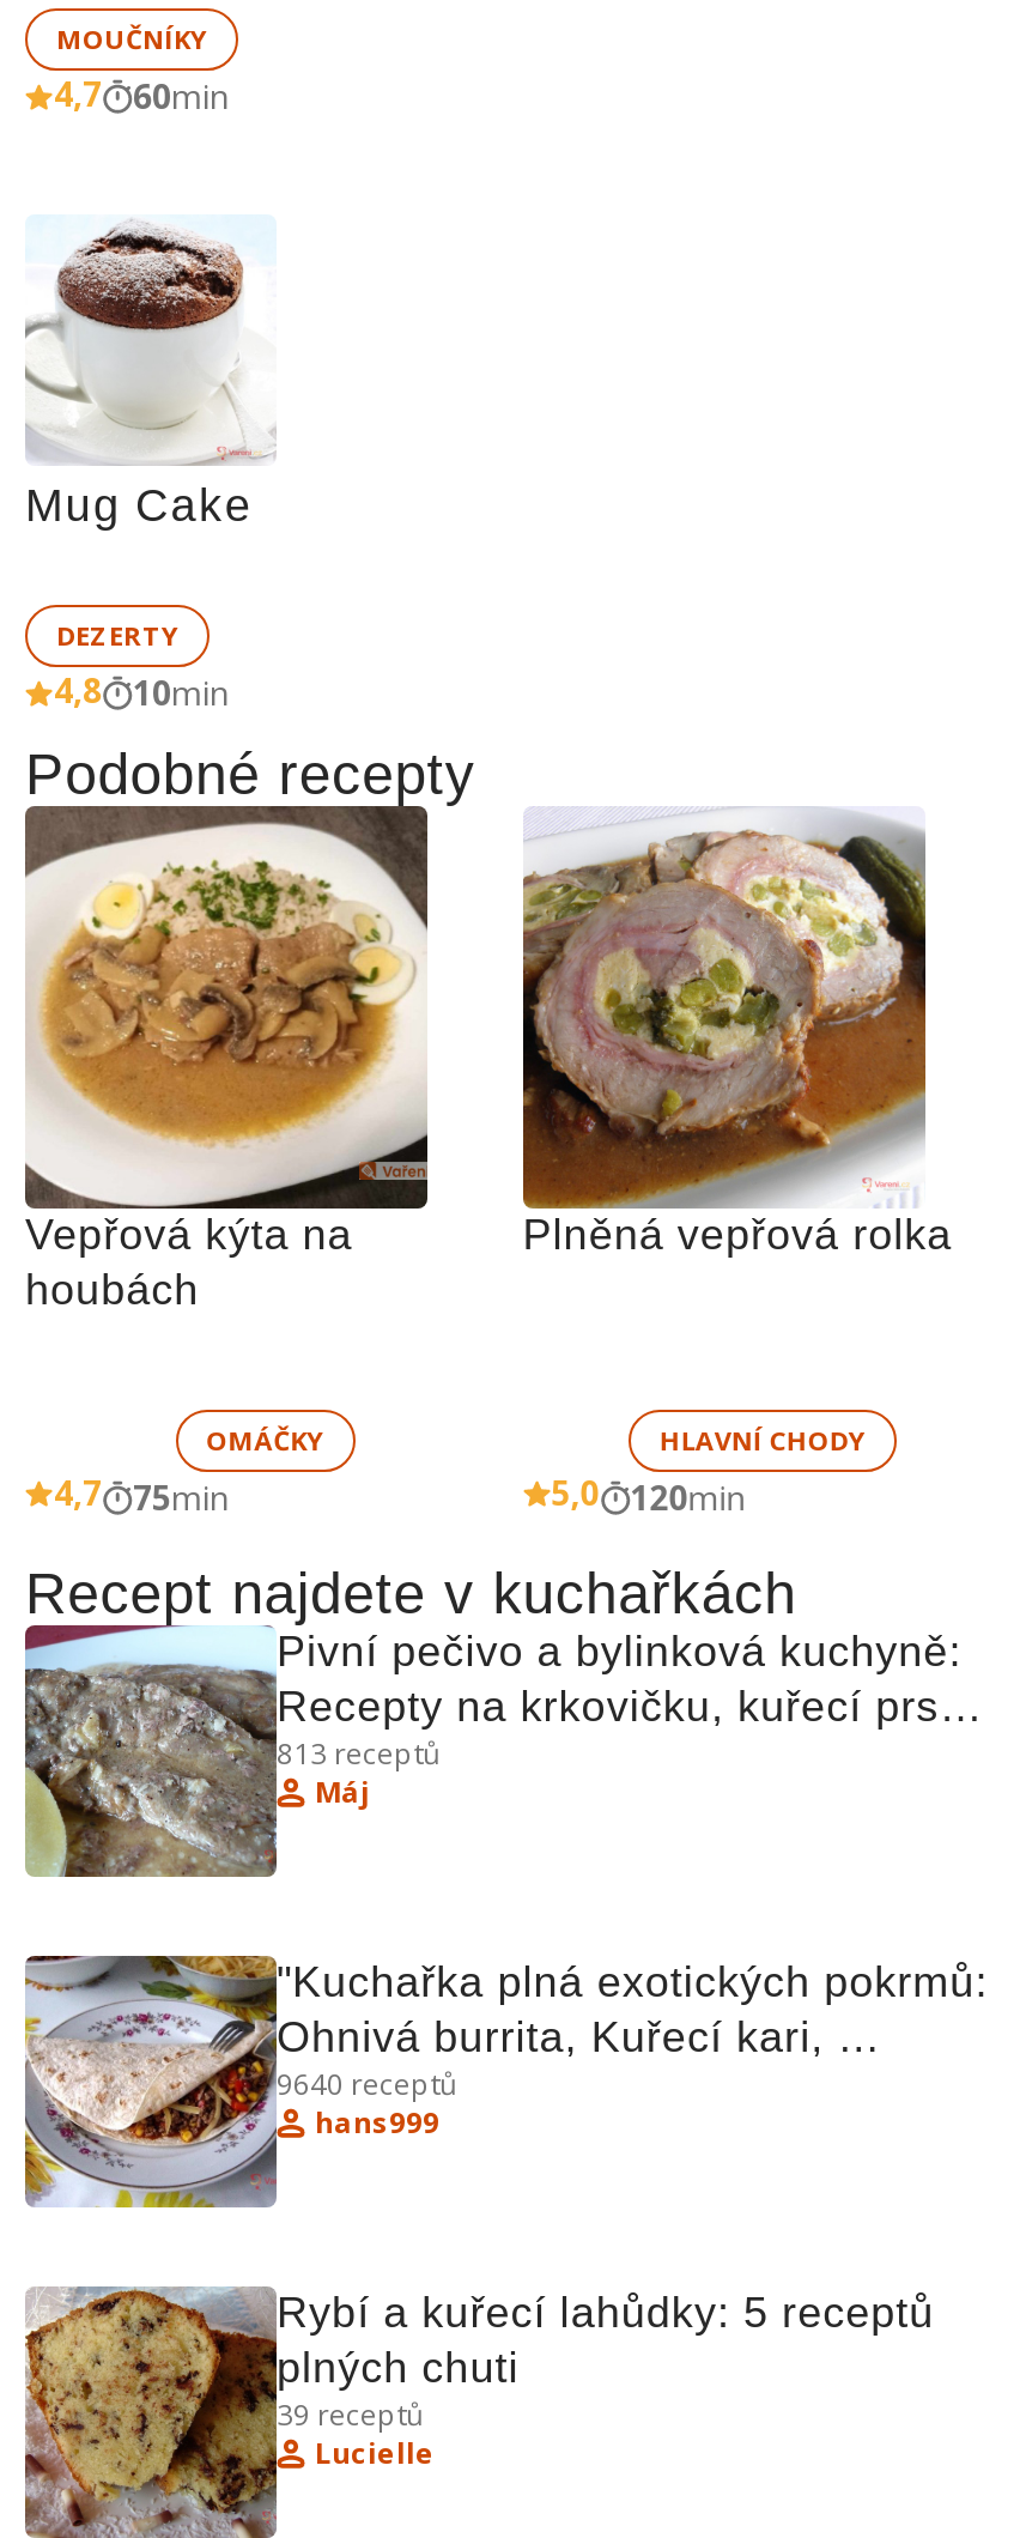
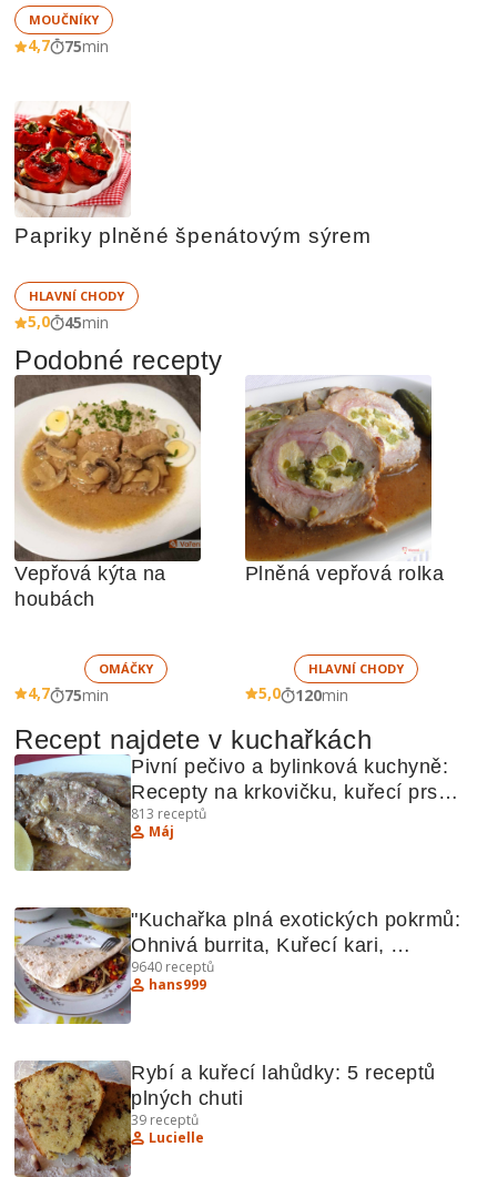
[54,71,229,119] 4,7 60min -> [28,34,109,57] 4,7 75min
[25,224,277,531] [image] | Mug Cake -> [13,102,371,247] [image] | Papriky plněné špenátovým sýrem
[54,617,229,715] DEZERTY | 4,8 | 10min -> [28,287,124,333] HLAVNÍ CHODY | 5,0 | 45min

